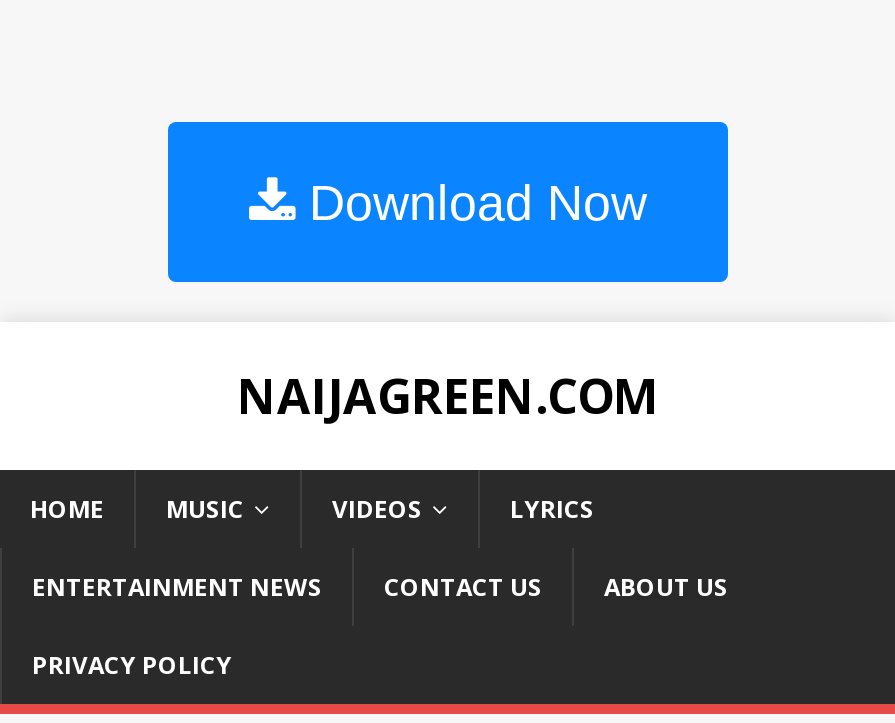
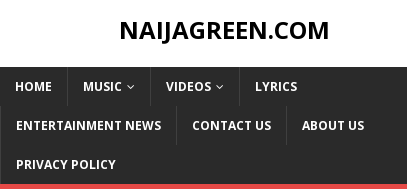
[295,174,647,230] Download Now -> none

